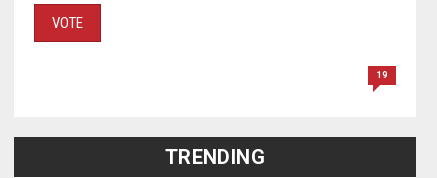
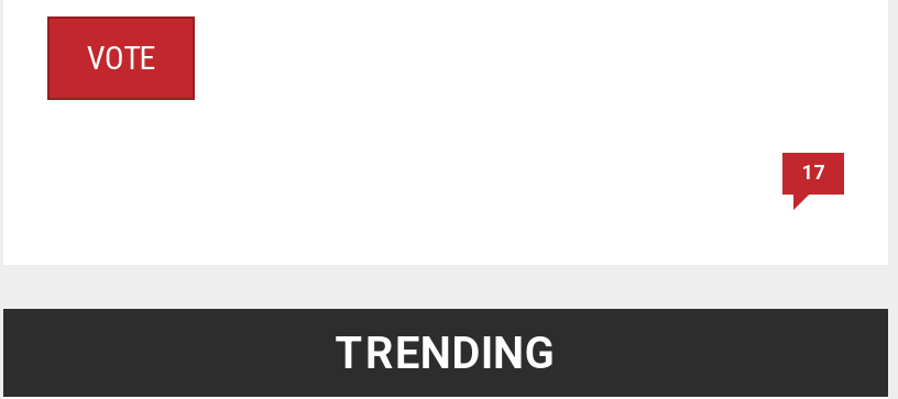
[377,69,387,82] 19 -> [802,160,824,189] 17

